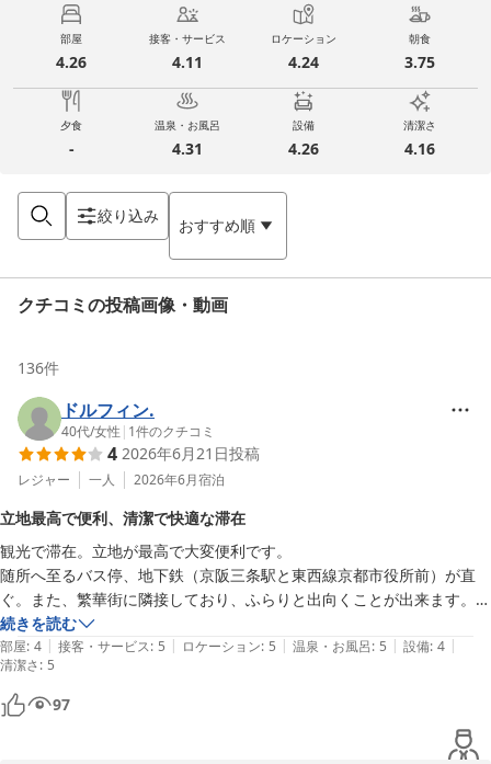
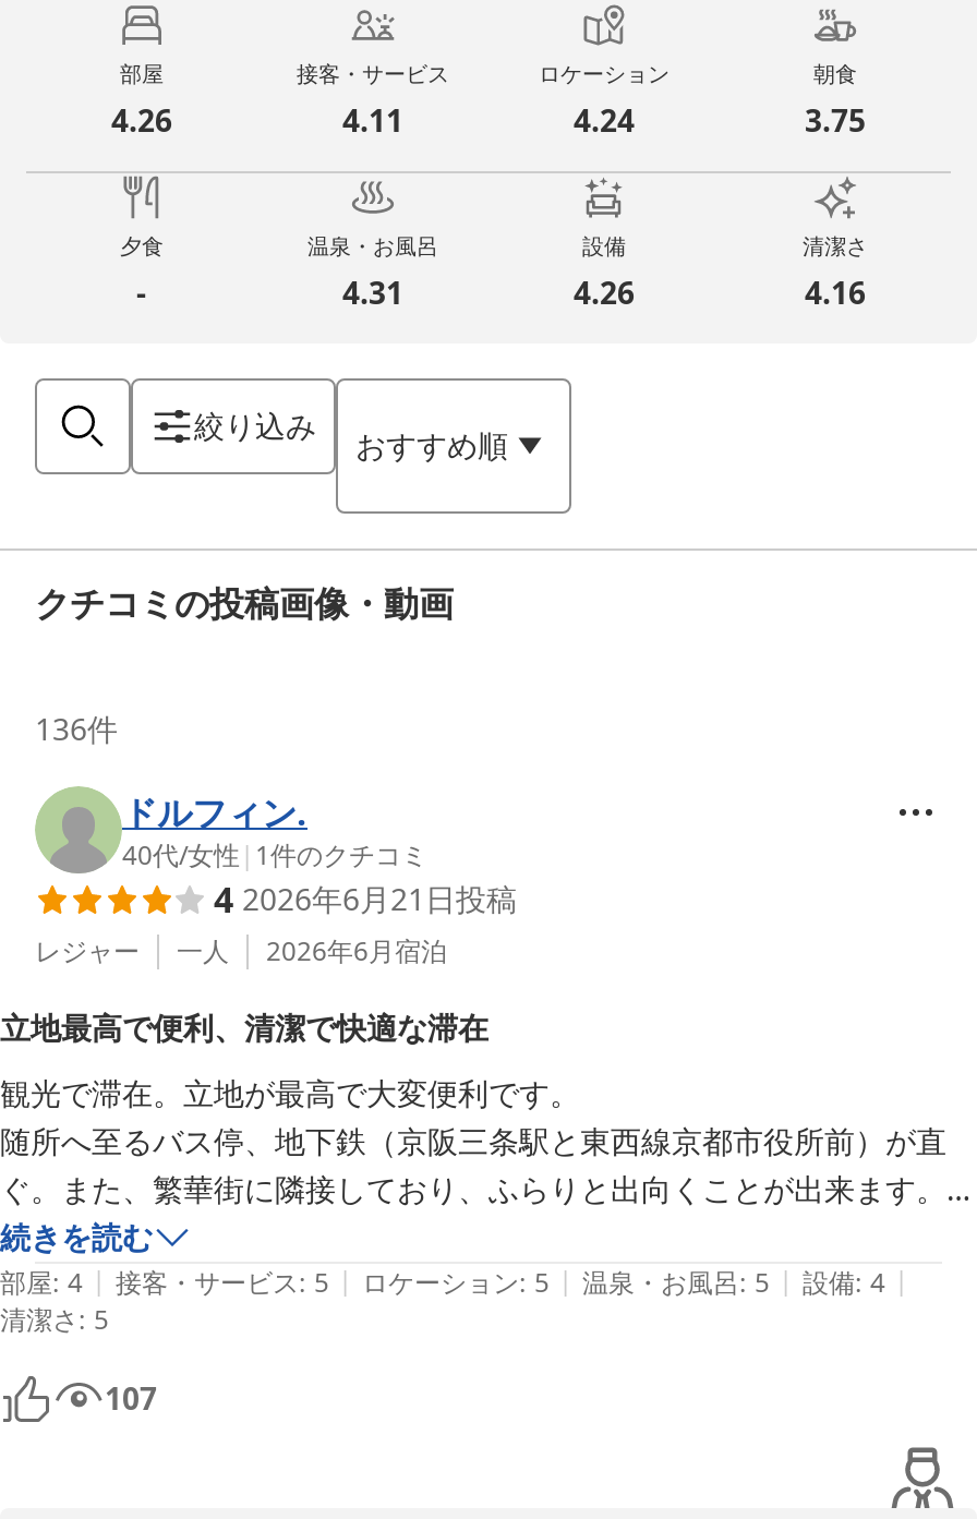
[53,694,70,715] 97 -> [105,1377,157,1419] 107

